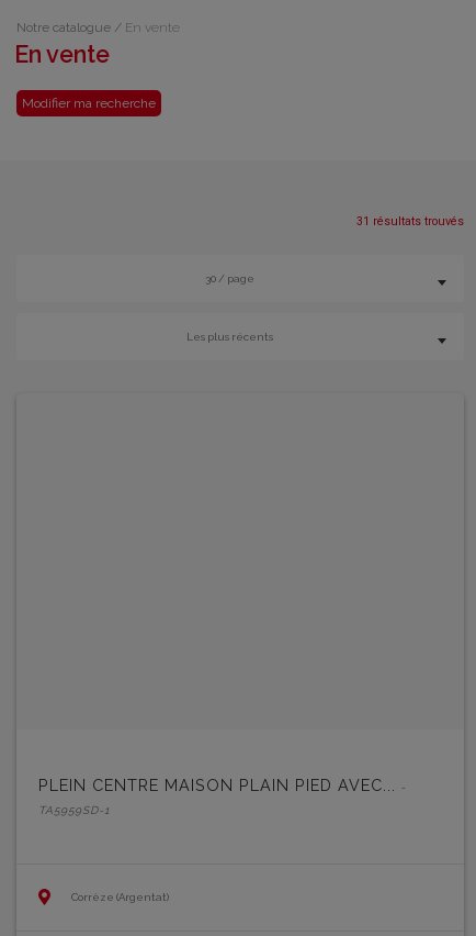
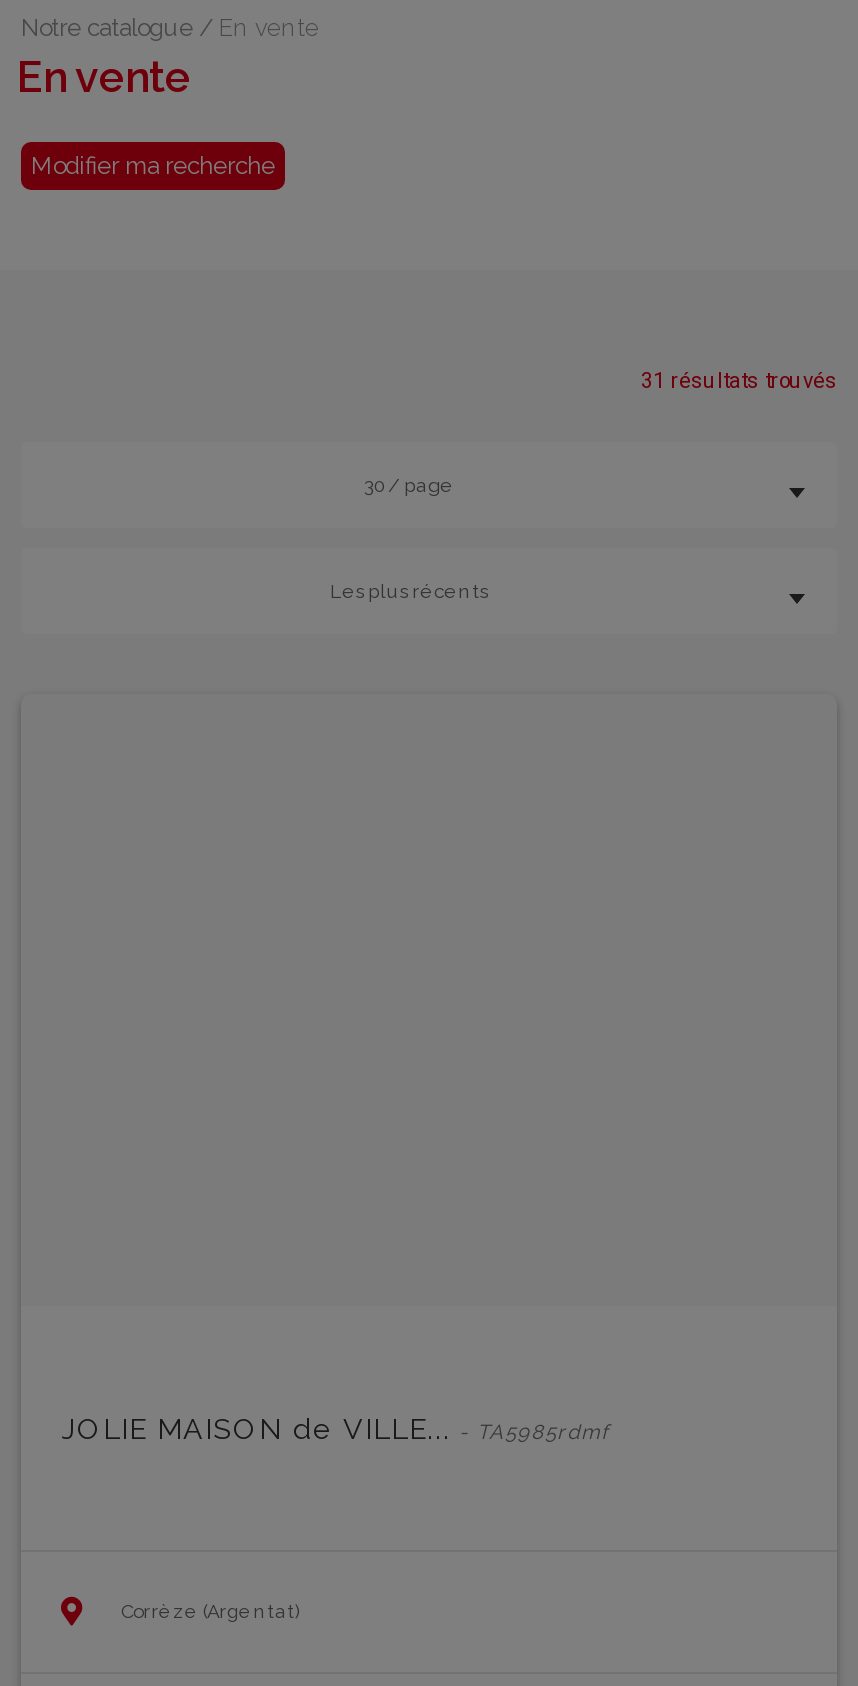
[38,776,406,816] PLEIN CENTRE MAISON PLAIN PIED AVEC... - | TA5959SD-1 -> [61,1411,609,1445] JOLIE MAISON de VILLE... - TA5985rdmf

